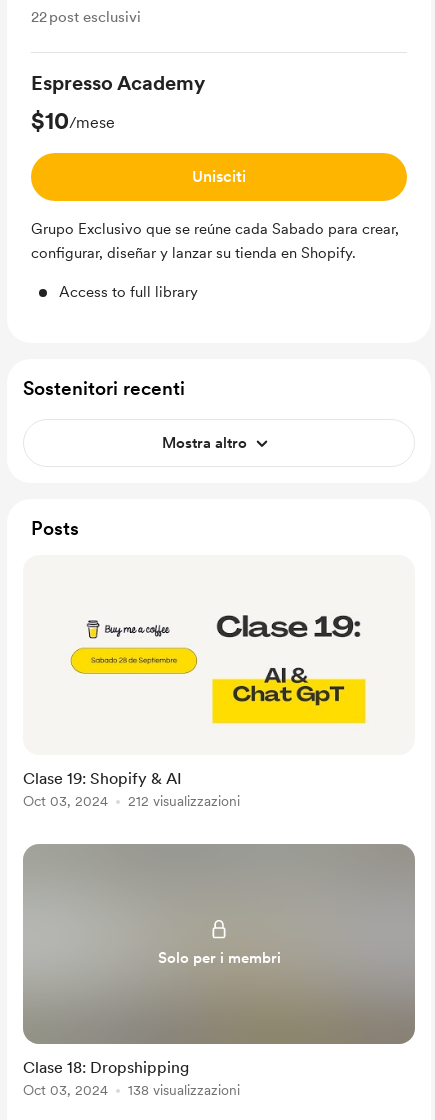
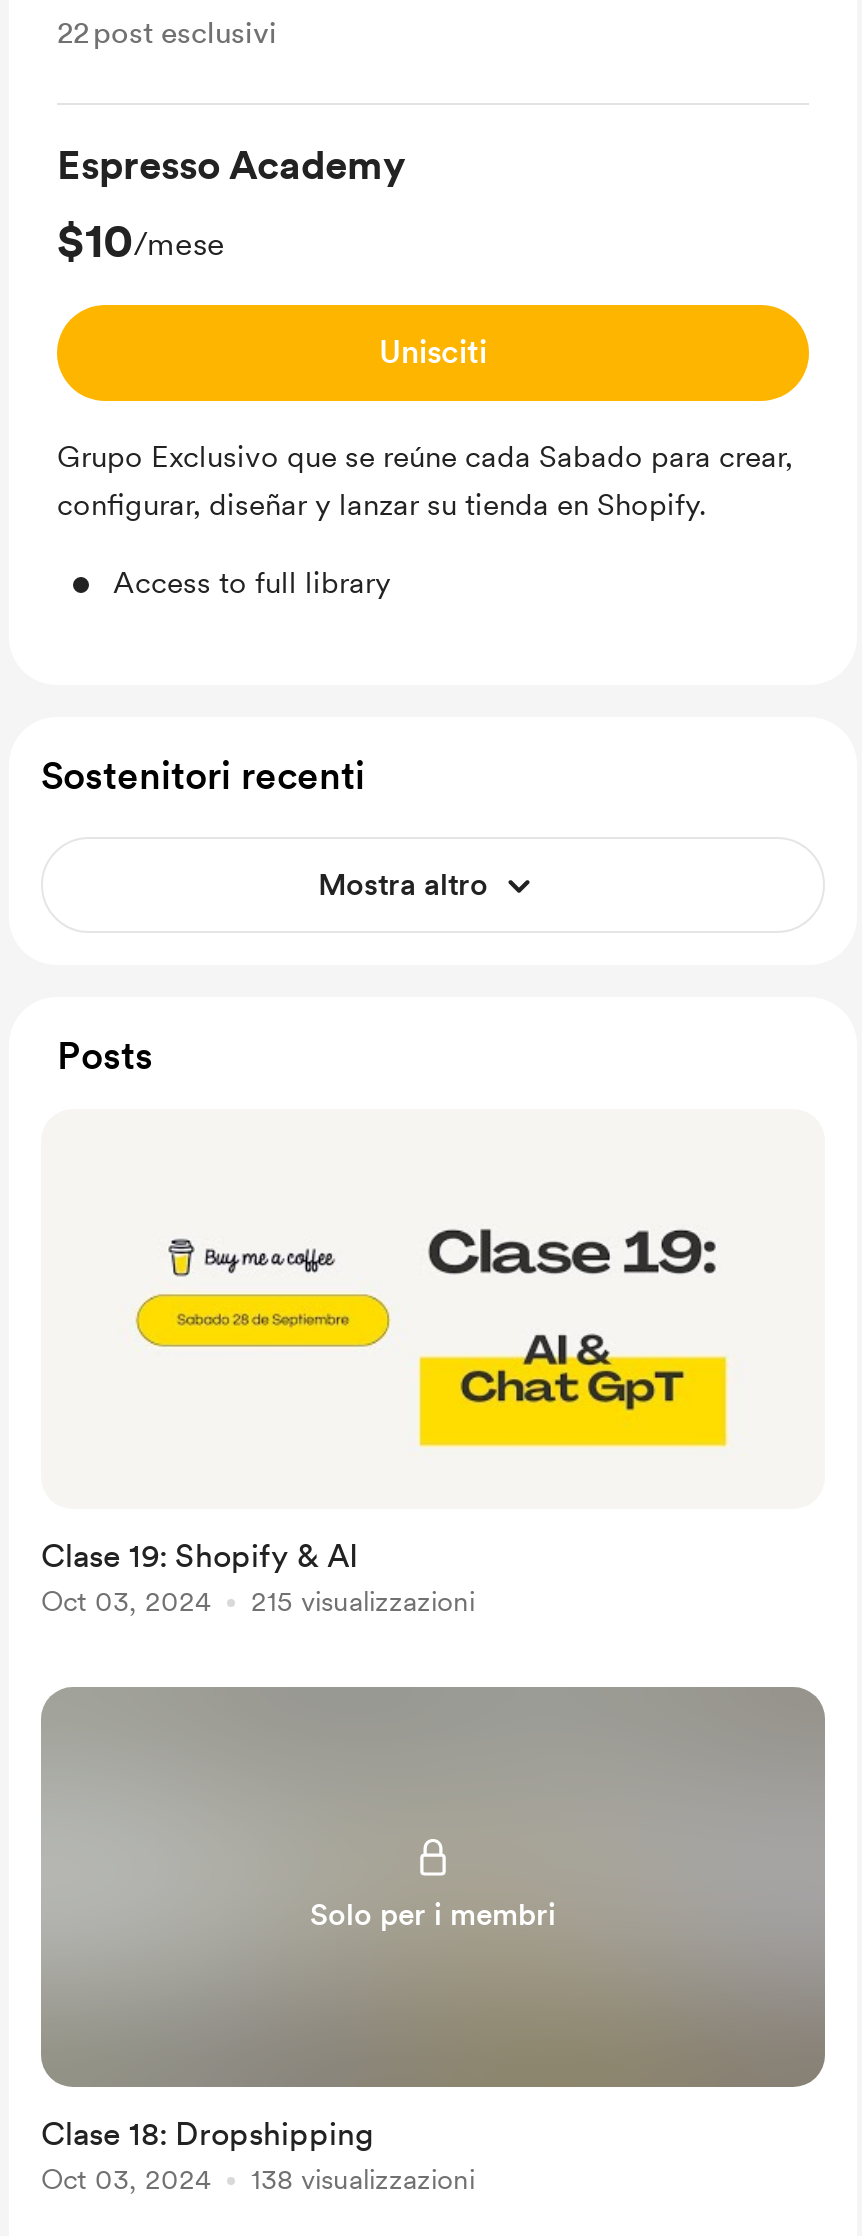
[128,793,240,809] 212 visualizzazioni -> [251,1585,475,1617] 215 visualizzazioni

